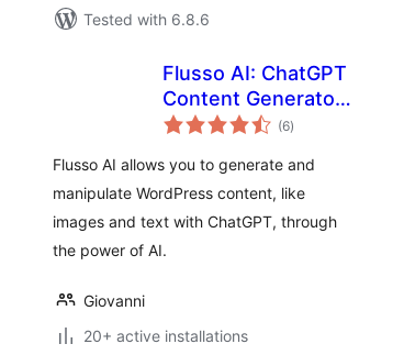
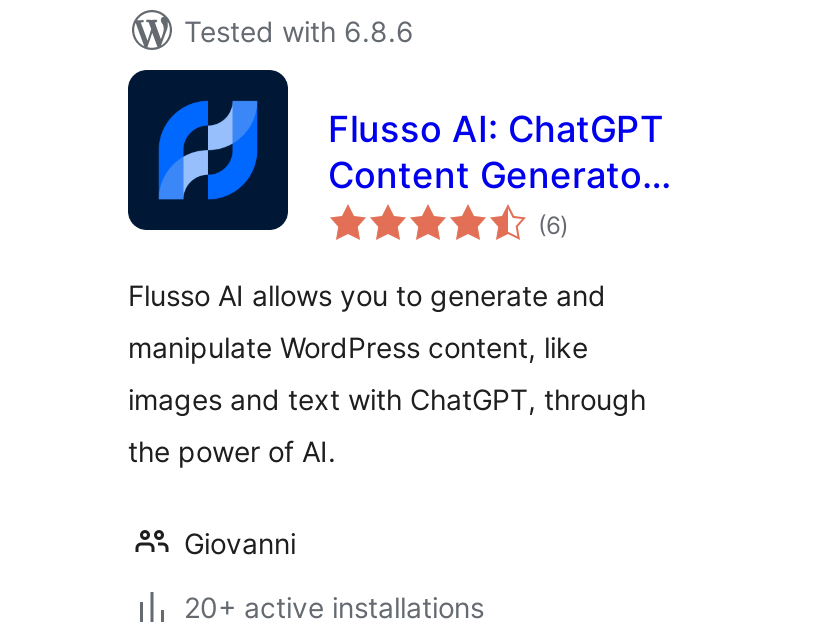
none -> [126,68,290,232] [image]

